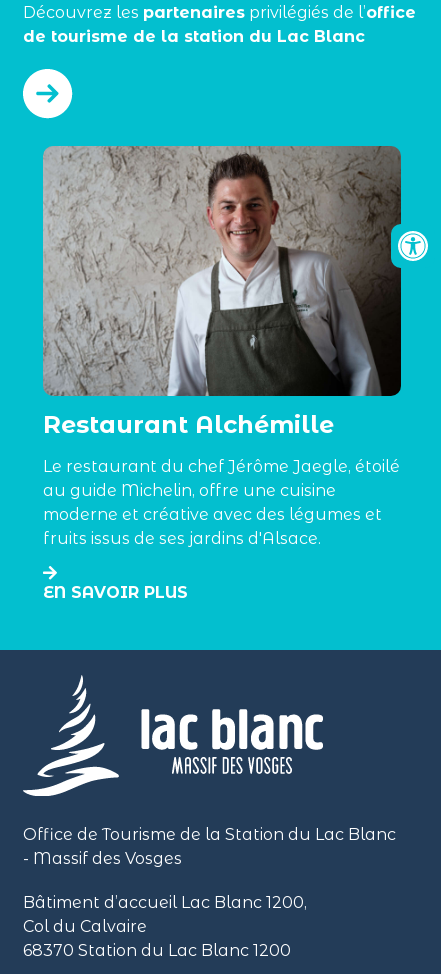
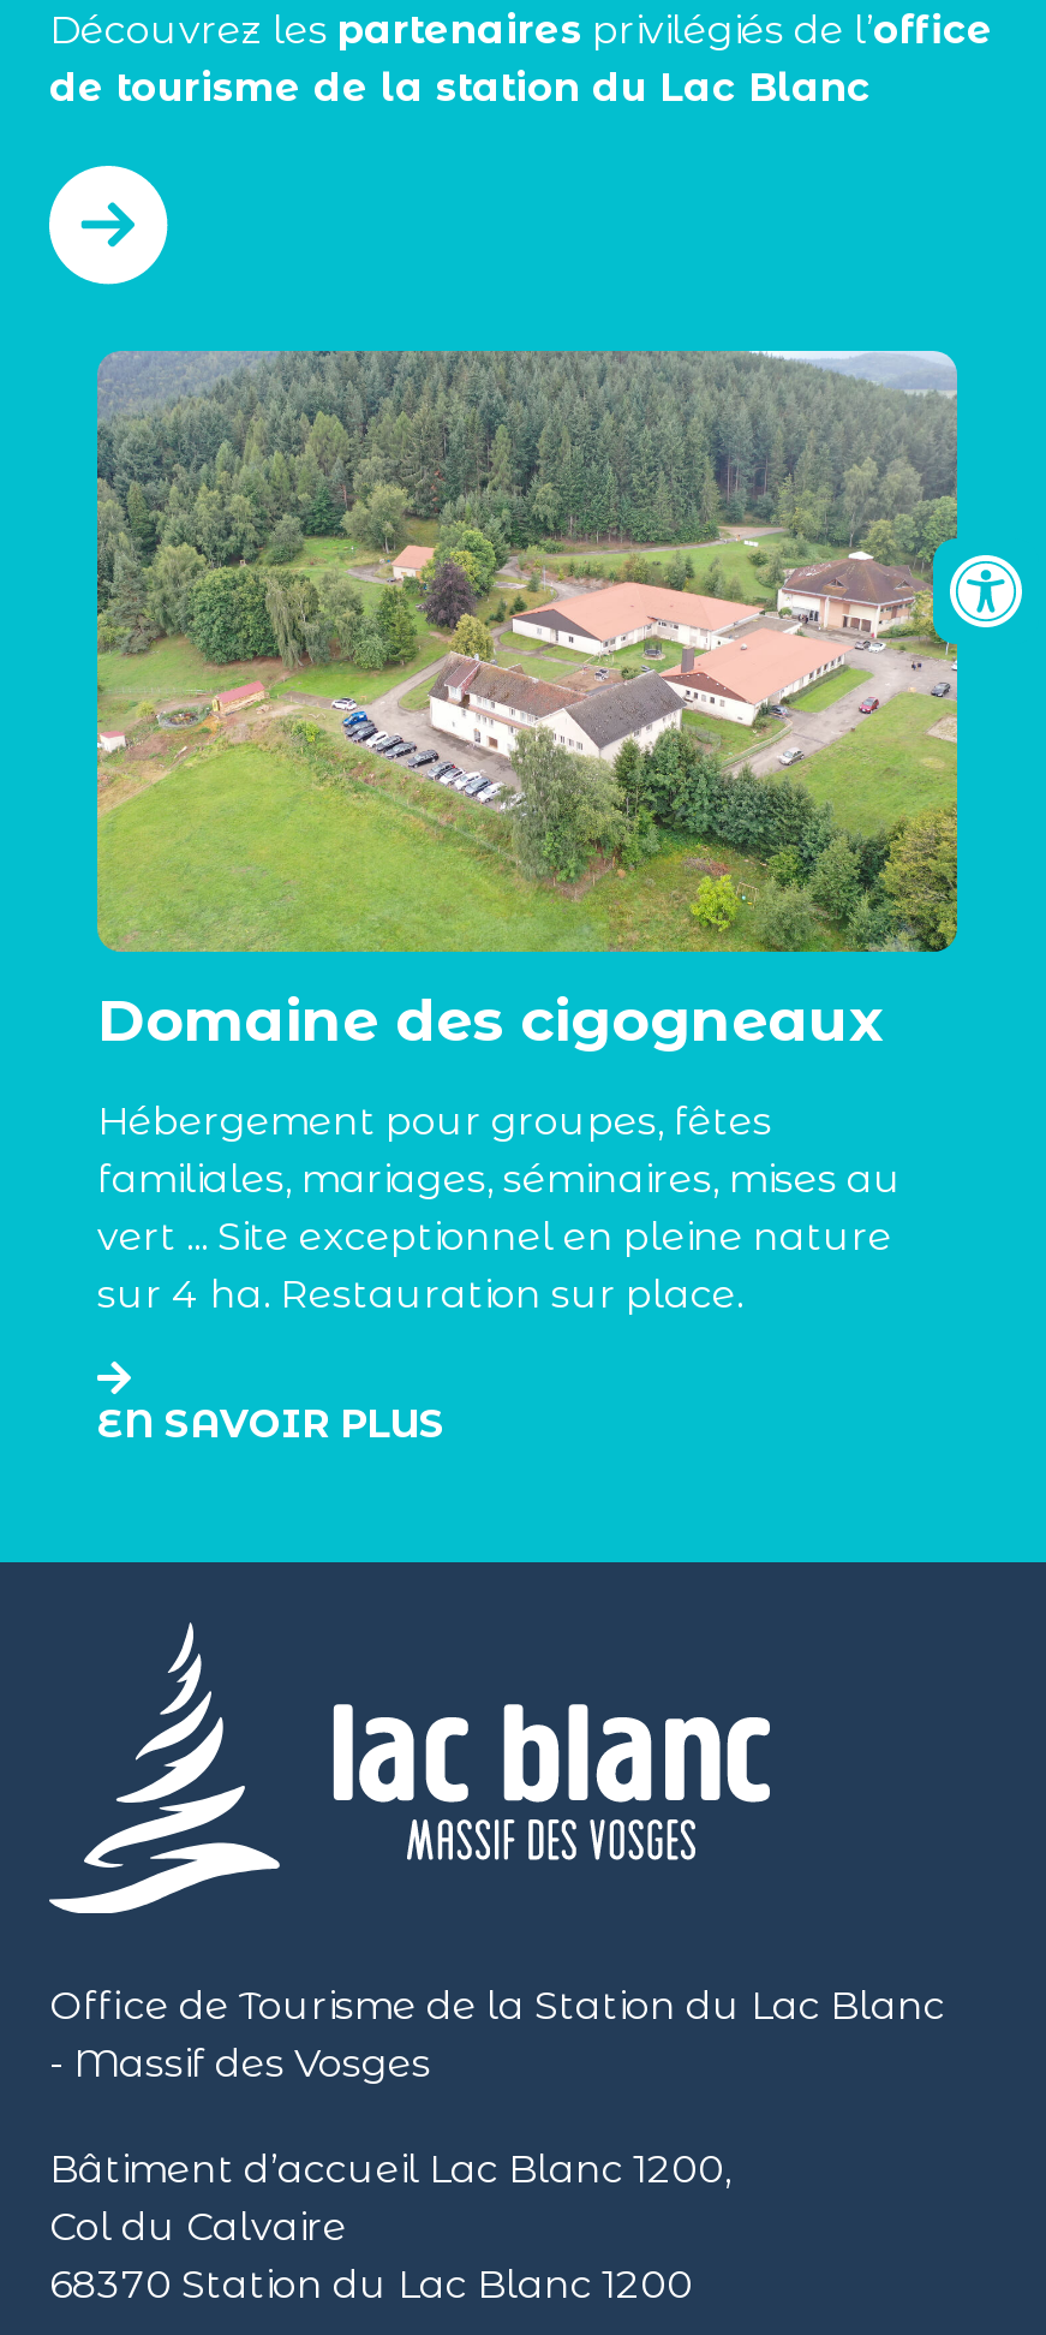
[42,145,402,439] [image] | Restaurant Alchémille -> [95,349,960,1055] [image] | Domaine des cigogneaux
[43,457,400,548] Le restaurant du chef Jérôme Jaegle, étoilé | au guide Michelin, offre une cuisine | moderne et créative avec des légumes et | fruits issus de ses jardins d'Alsace. -> [97,1098,902,1317] Hébergement pour groupes, fêtes | familiales, mariages, séminaires, mises au | vert ... Site exceptionnel en pleine nature | sur 4 ha. Restauration sur place.

